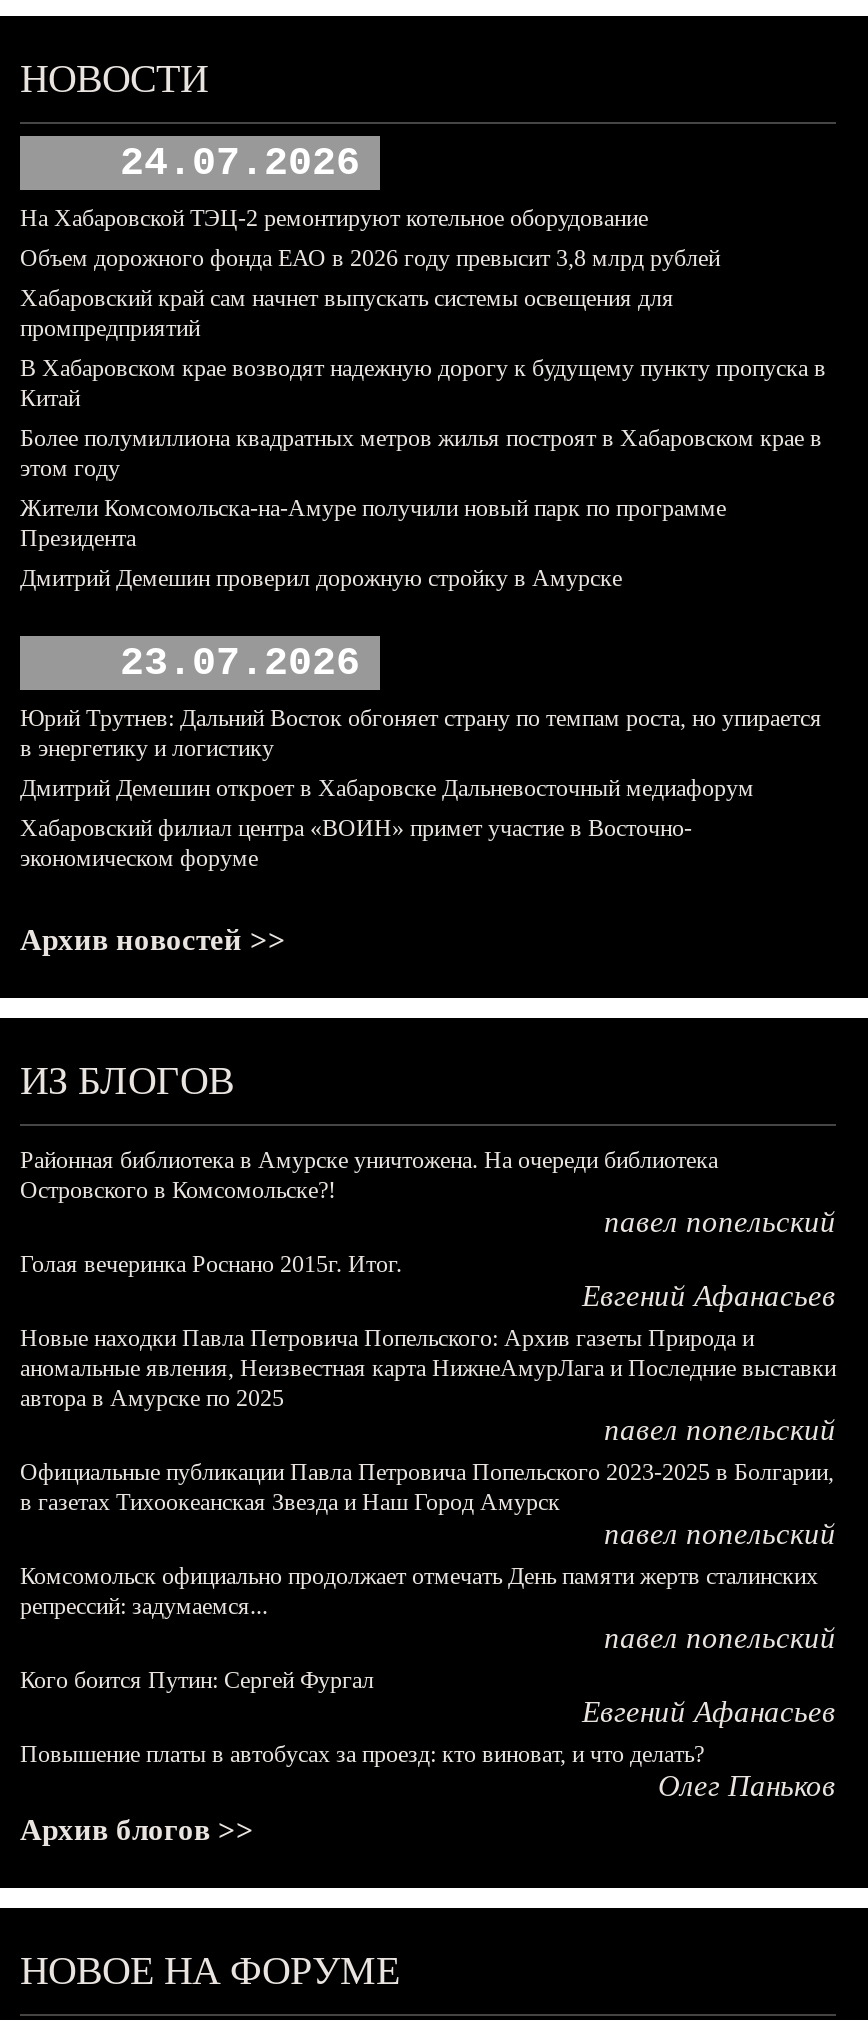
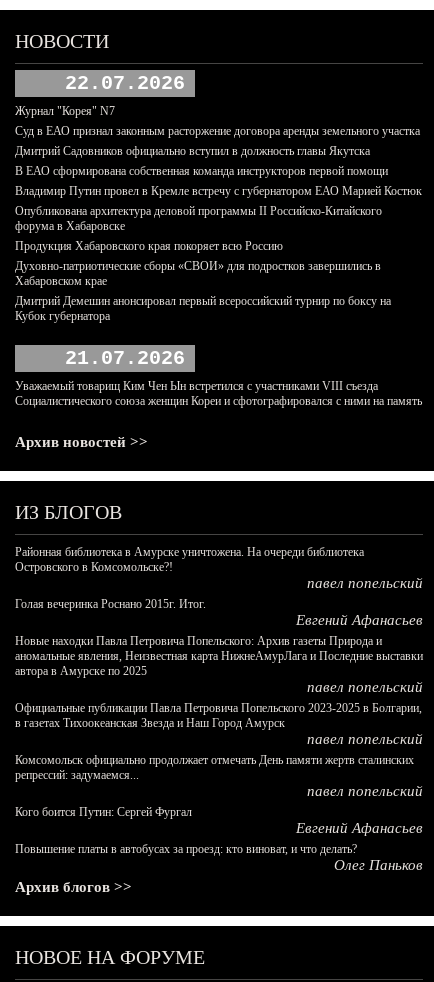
[20,140,826,592] 24.07.2026 | На Хабаровской ТЭЦ-2 ремонтируют котельное оборудование | Объем дорожного фонда ЕАО в 2026 году превысит 3,8 млрд рублей | Хабаровский край сам начнет выпускать системы освещения для | промпредприятий | В Хабаровском крае возводят надежную дорогу к будущему пункту пропуска в | Китай | Более полумиллиона квадратных метров жилья построят в Хабаровском крае в | этом году | Жители Комсомольска-на-Амуре получили новый парк по программе | Президента | Дмитрий Демешин проверил дорожную стройку в Амурске -> [15,72,422,323] 22.07.2026 | Журнал "Корея" N7 | Суд в ЕАО признал законным расторжение договора аренды земельного участка | Дмитрий Садовников официально вступил в должность главы Якутска | В ЕАО сформирована собственная команда инструкторов первой помощи | Владимир Путин провел в Кремле встречу с губернатором ЕАО Марией Костюк | Опубликована архитектура деловой программы II Российско-Китайского | форума в Хабаровске | Продукция Хабаровского края покоряет всю Россию | Духовно-патриотические сборы «СВОИ» для подростков завершились в | Хабаровском крае | Дмитрий Демешин анонсировал первый всероссийский турнир по боксу на | Кубок губернатора
[20,640,822,872] 23.07.2026 | Юрий Трутнев: Дальний Восток обгоняет страну по темпам роста, но упирается | в энергетику и логистику | Дмитрий Демешин откроет в Хабаровске Дальневосточный медиафорум | Хабаровский филиал центра «ВОИН» примет участие в Восточно- | экономическом форуме -> [15,347,422,408] 21.07.2026 | Уважаемый товарищ Ким Чен Ын встретился с участниками VIII съезда | Социалистического союза женщин Кореи и сфотографировался с ними на память

